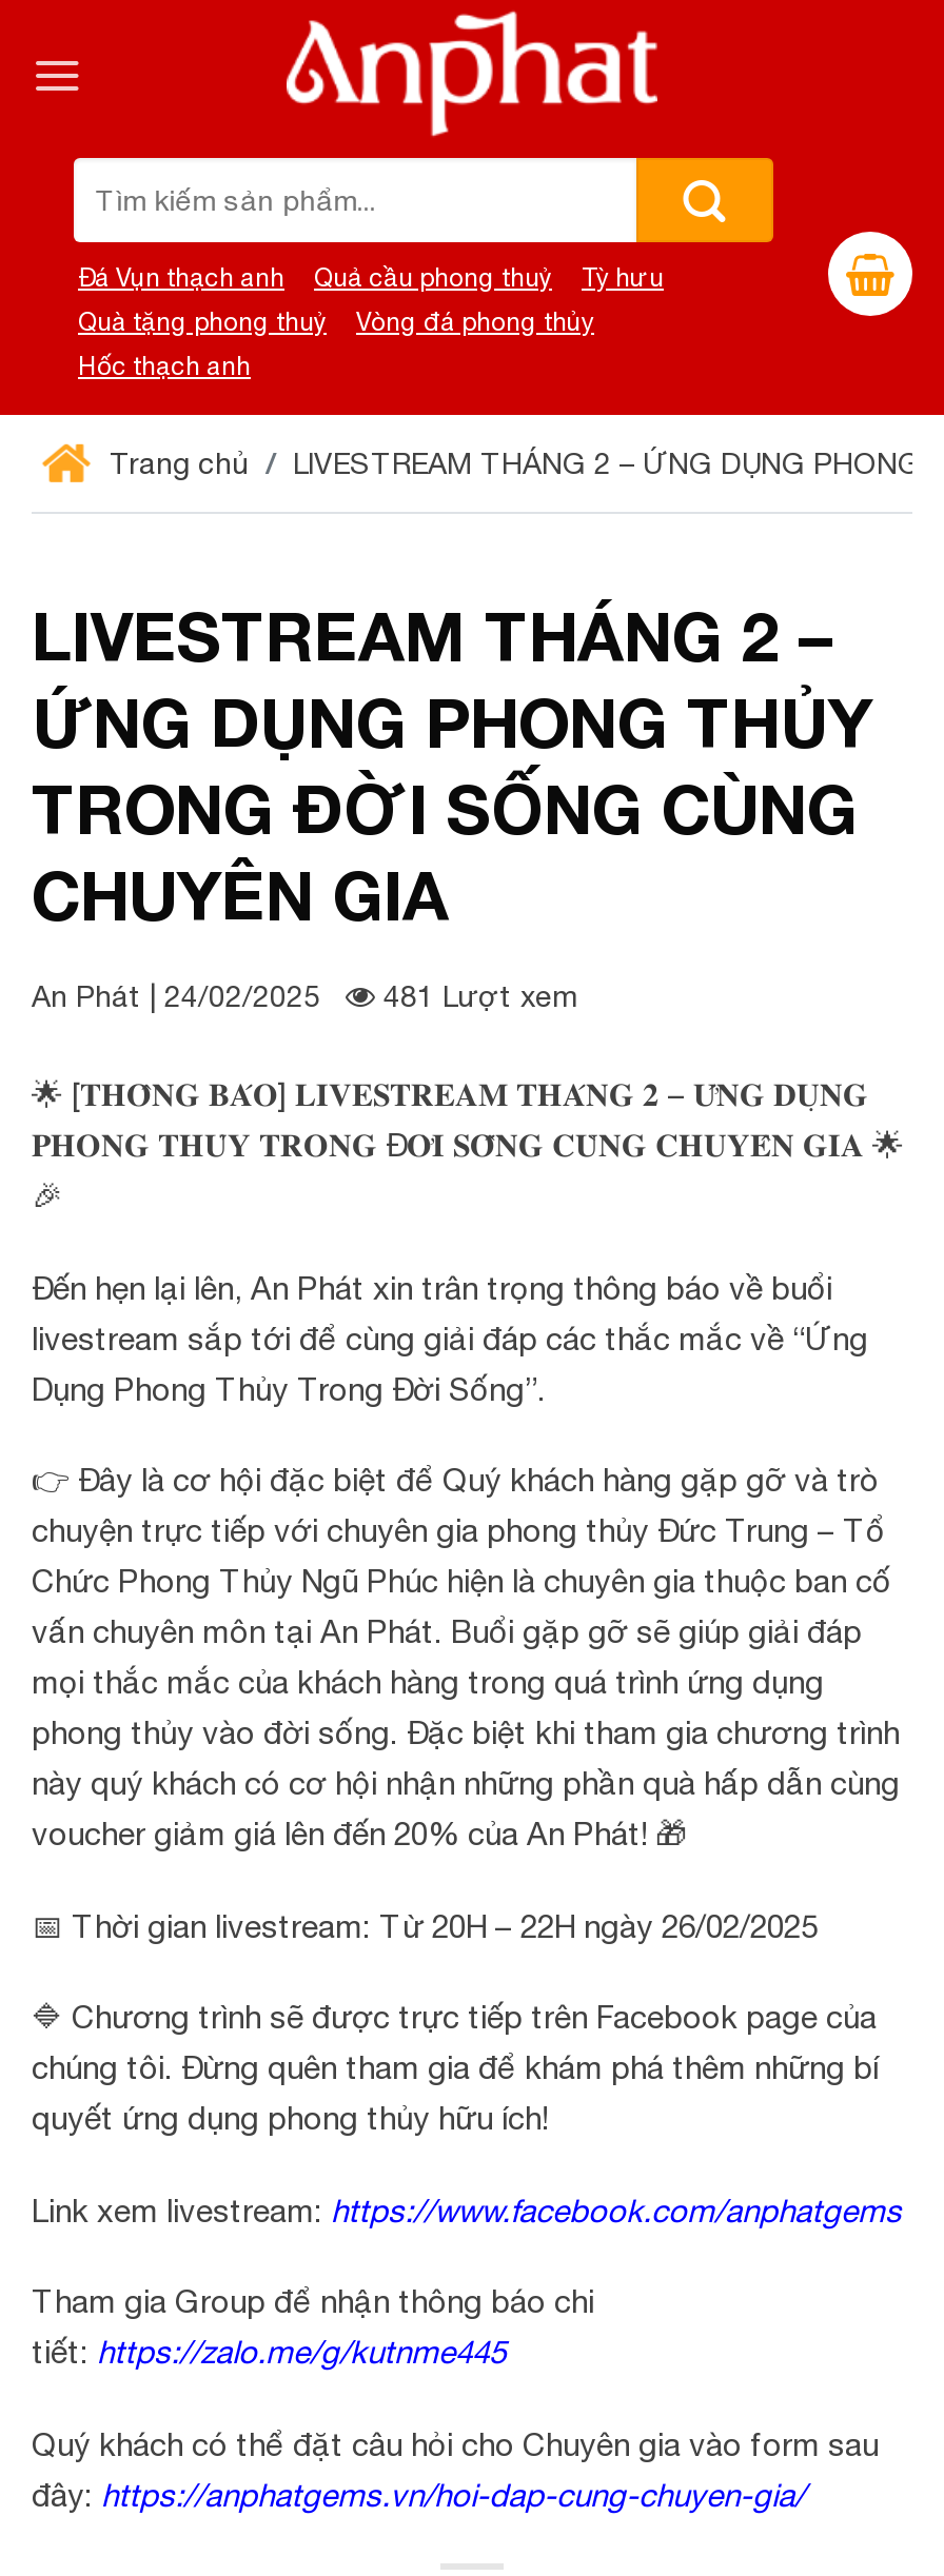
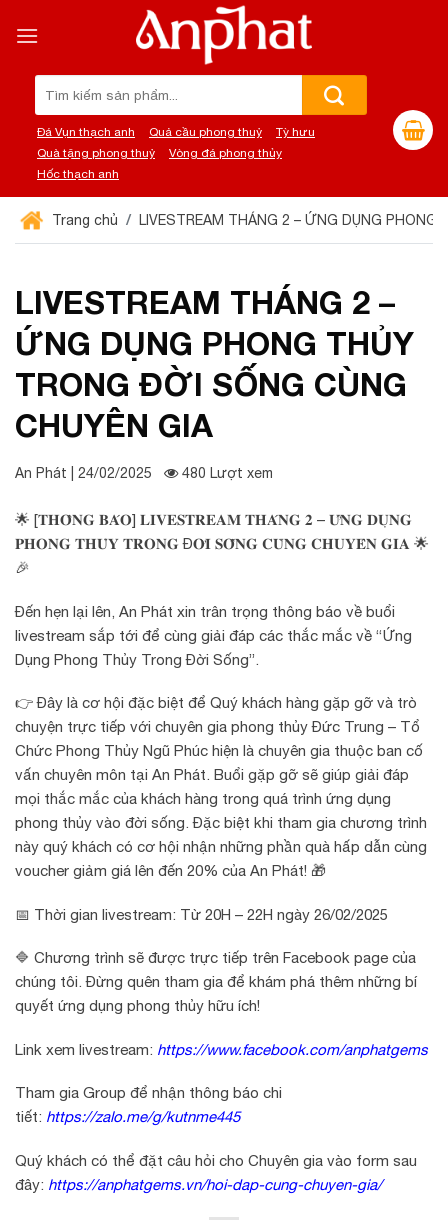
[383,979,575,1013] 481 Lượt xem -> [182,465,273,481] 480 Lượt xem

